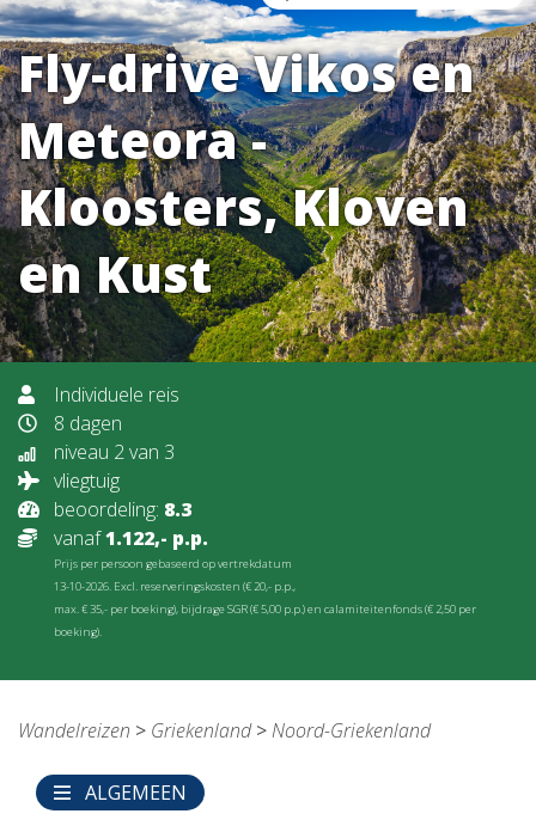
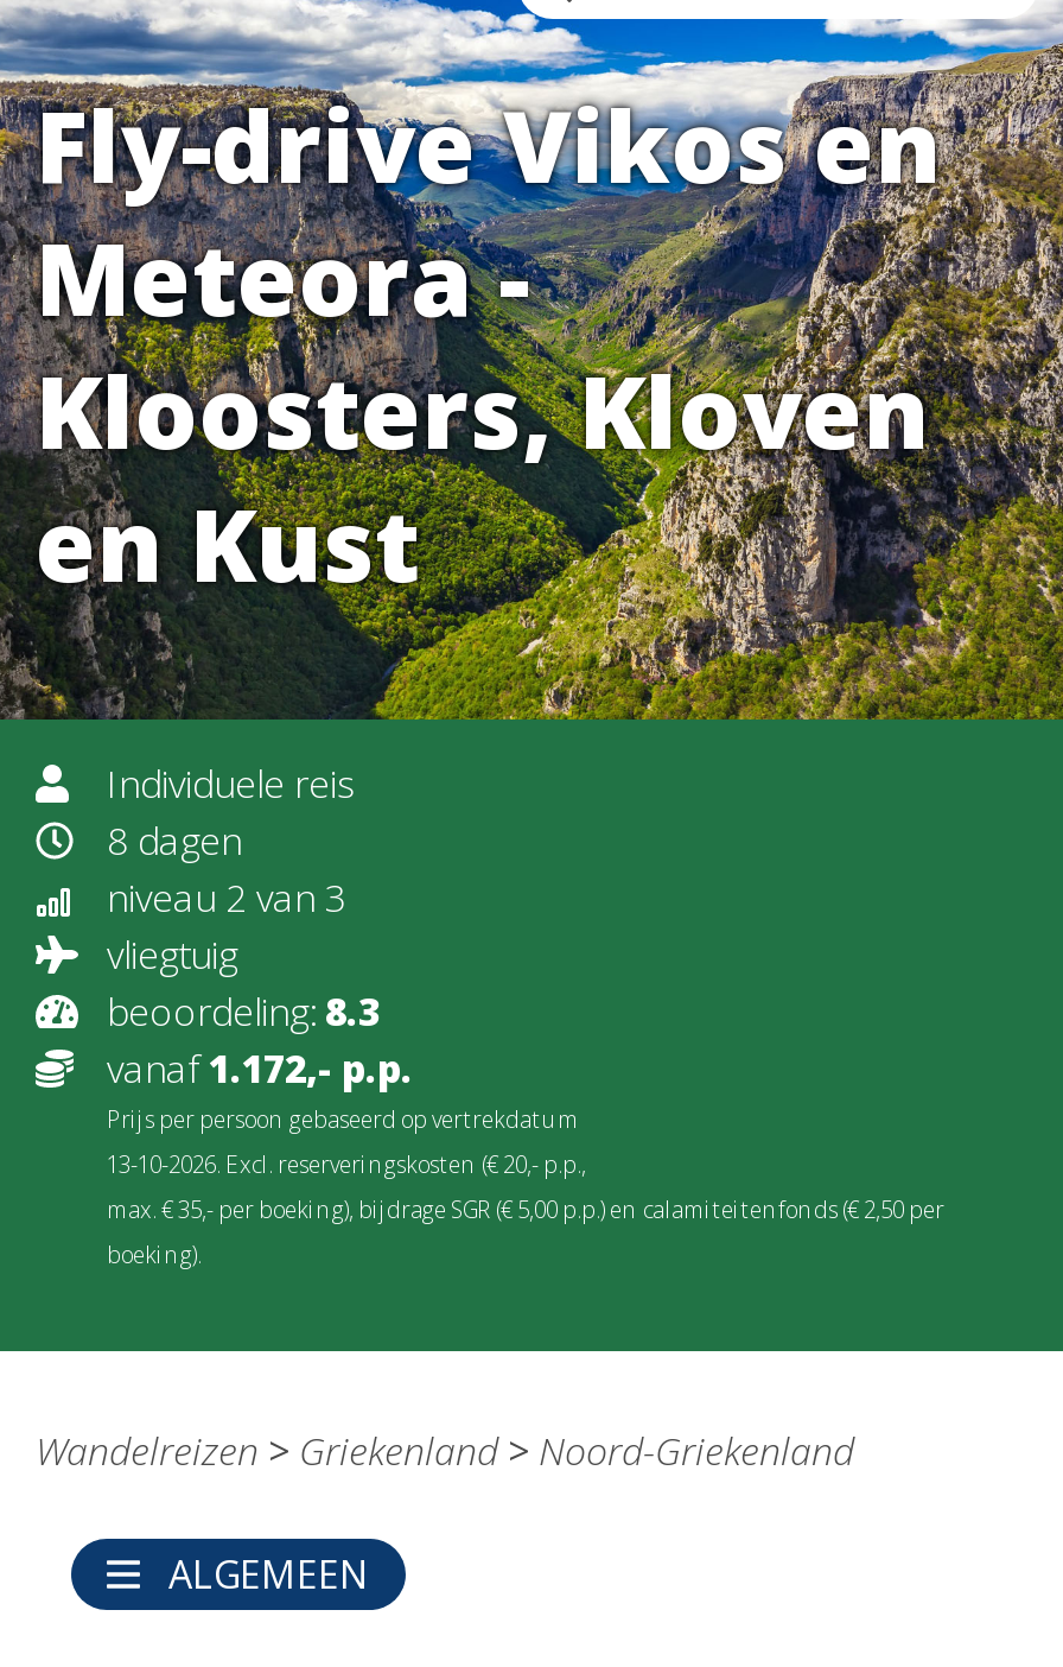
[54,525,208,551] vanaf1.122,- p.p. -> [107,1042,413,1095] vanaf1.172,- p.p.

